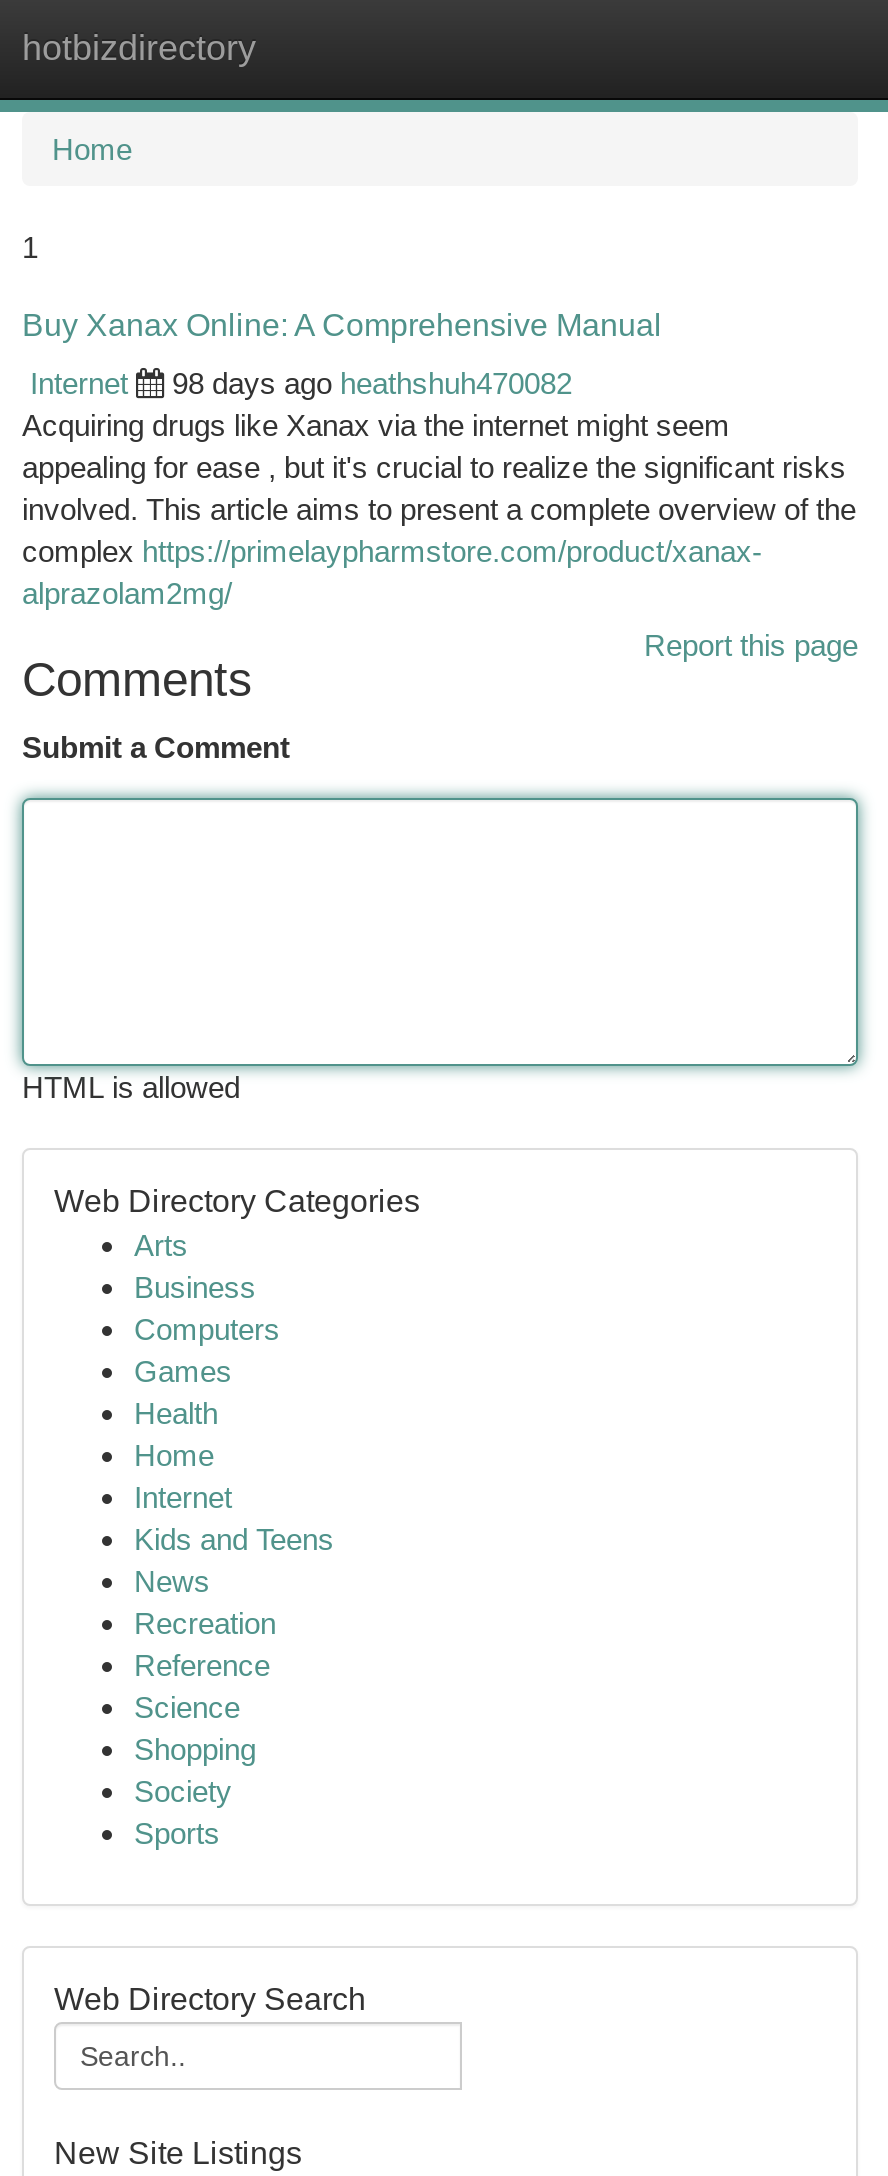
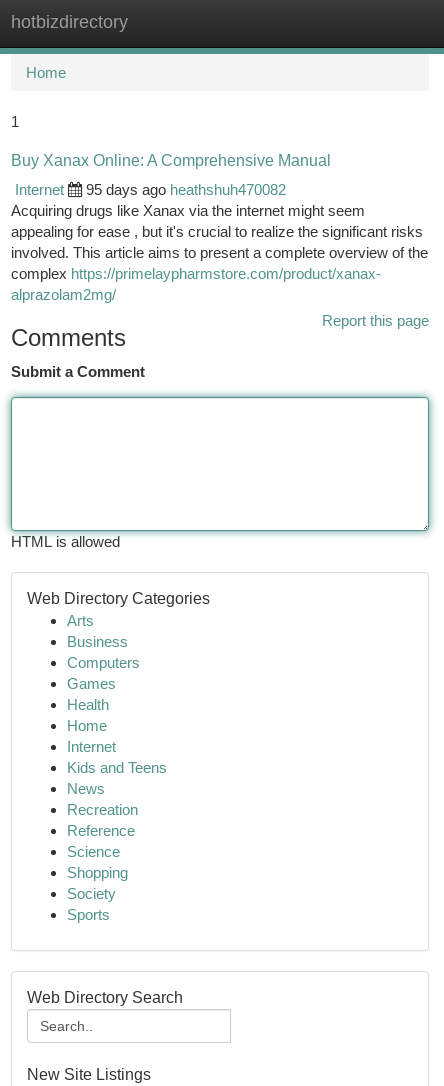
[172,366,572,400] 98 days ago heathshuh470082 -> [86,181,286,198] 95 days ago heathshuh470082

